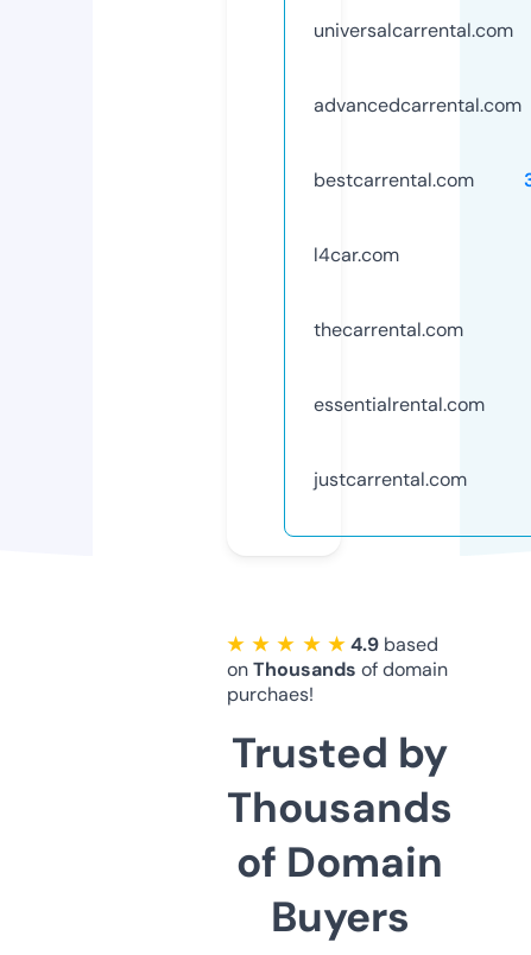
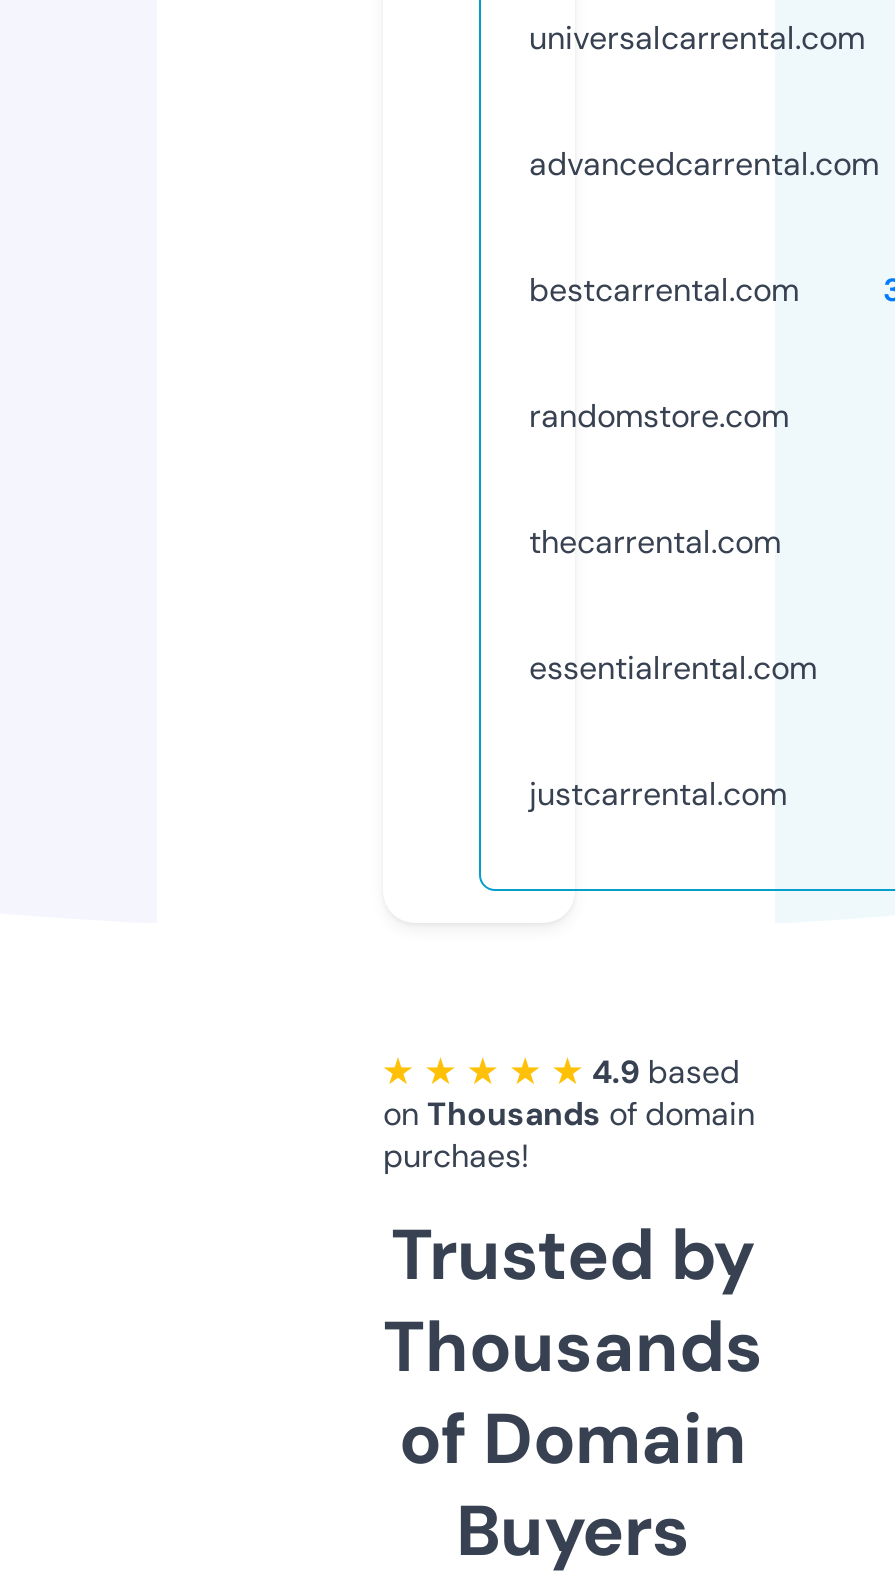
[314,242,399,267] l4car.com -> [529,395,789,437] randomstore.com

